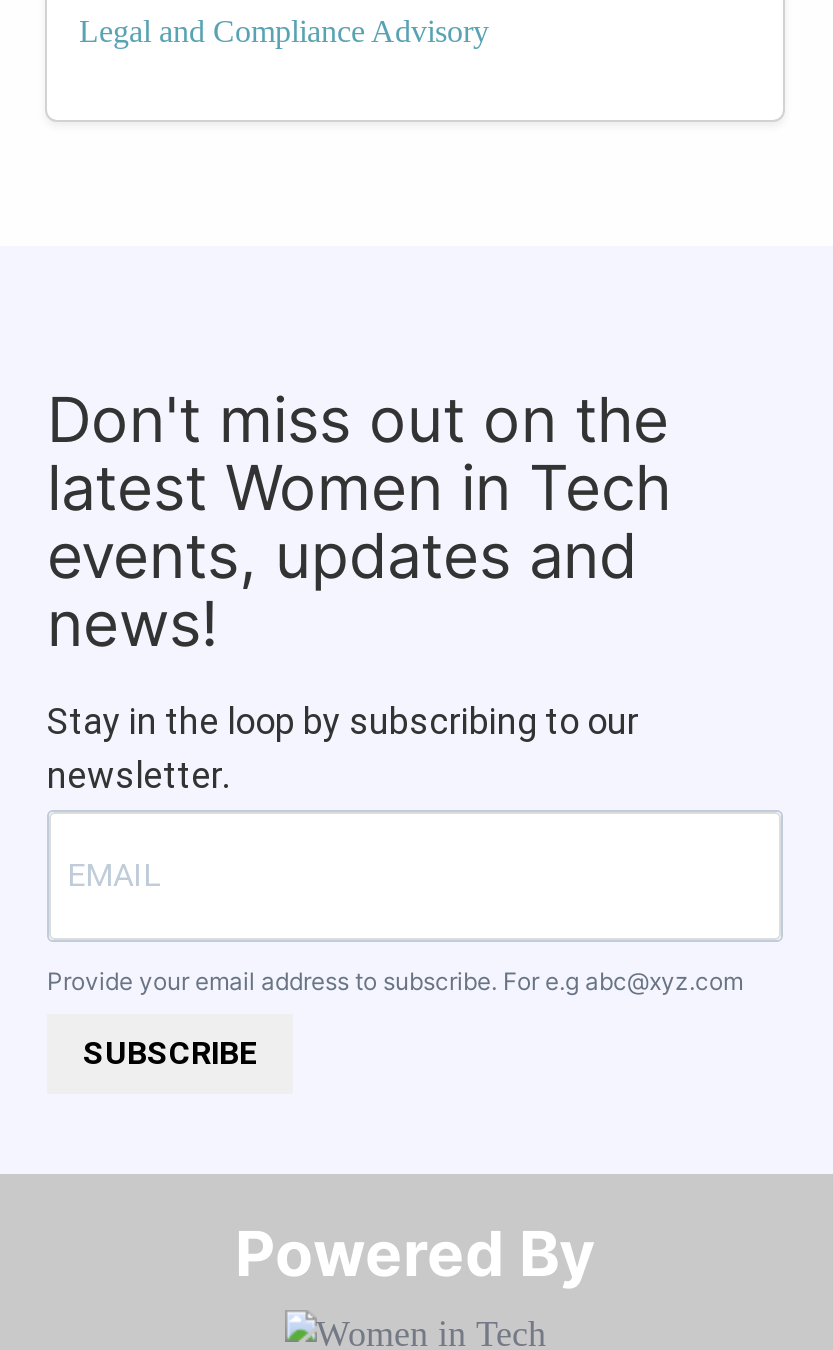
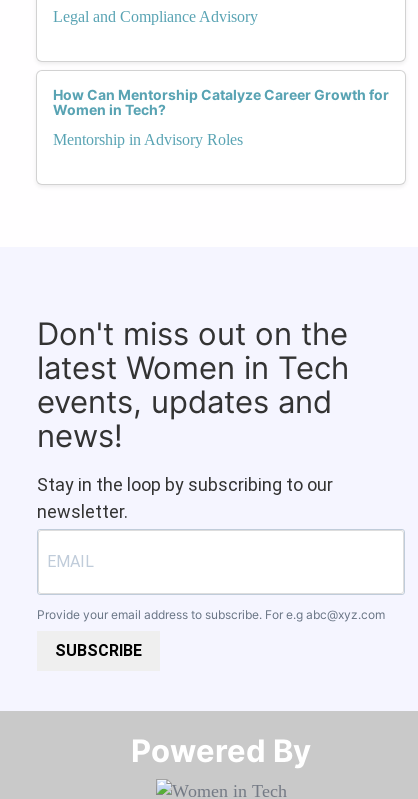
none -> [53,86,389,148] How Can Mentorship Catalyze Career Growth for | Women in Tech? | Mentorship in Advisory Roles

